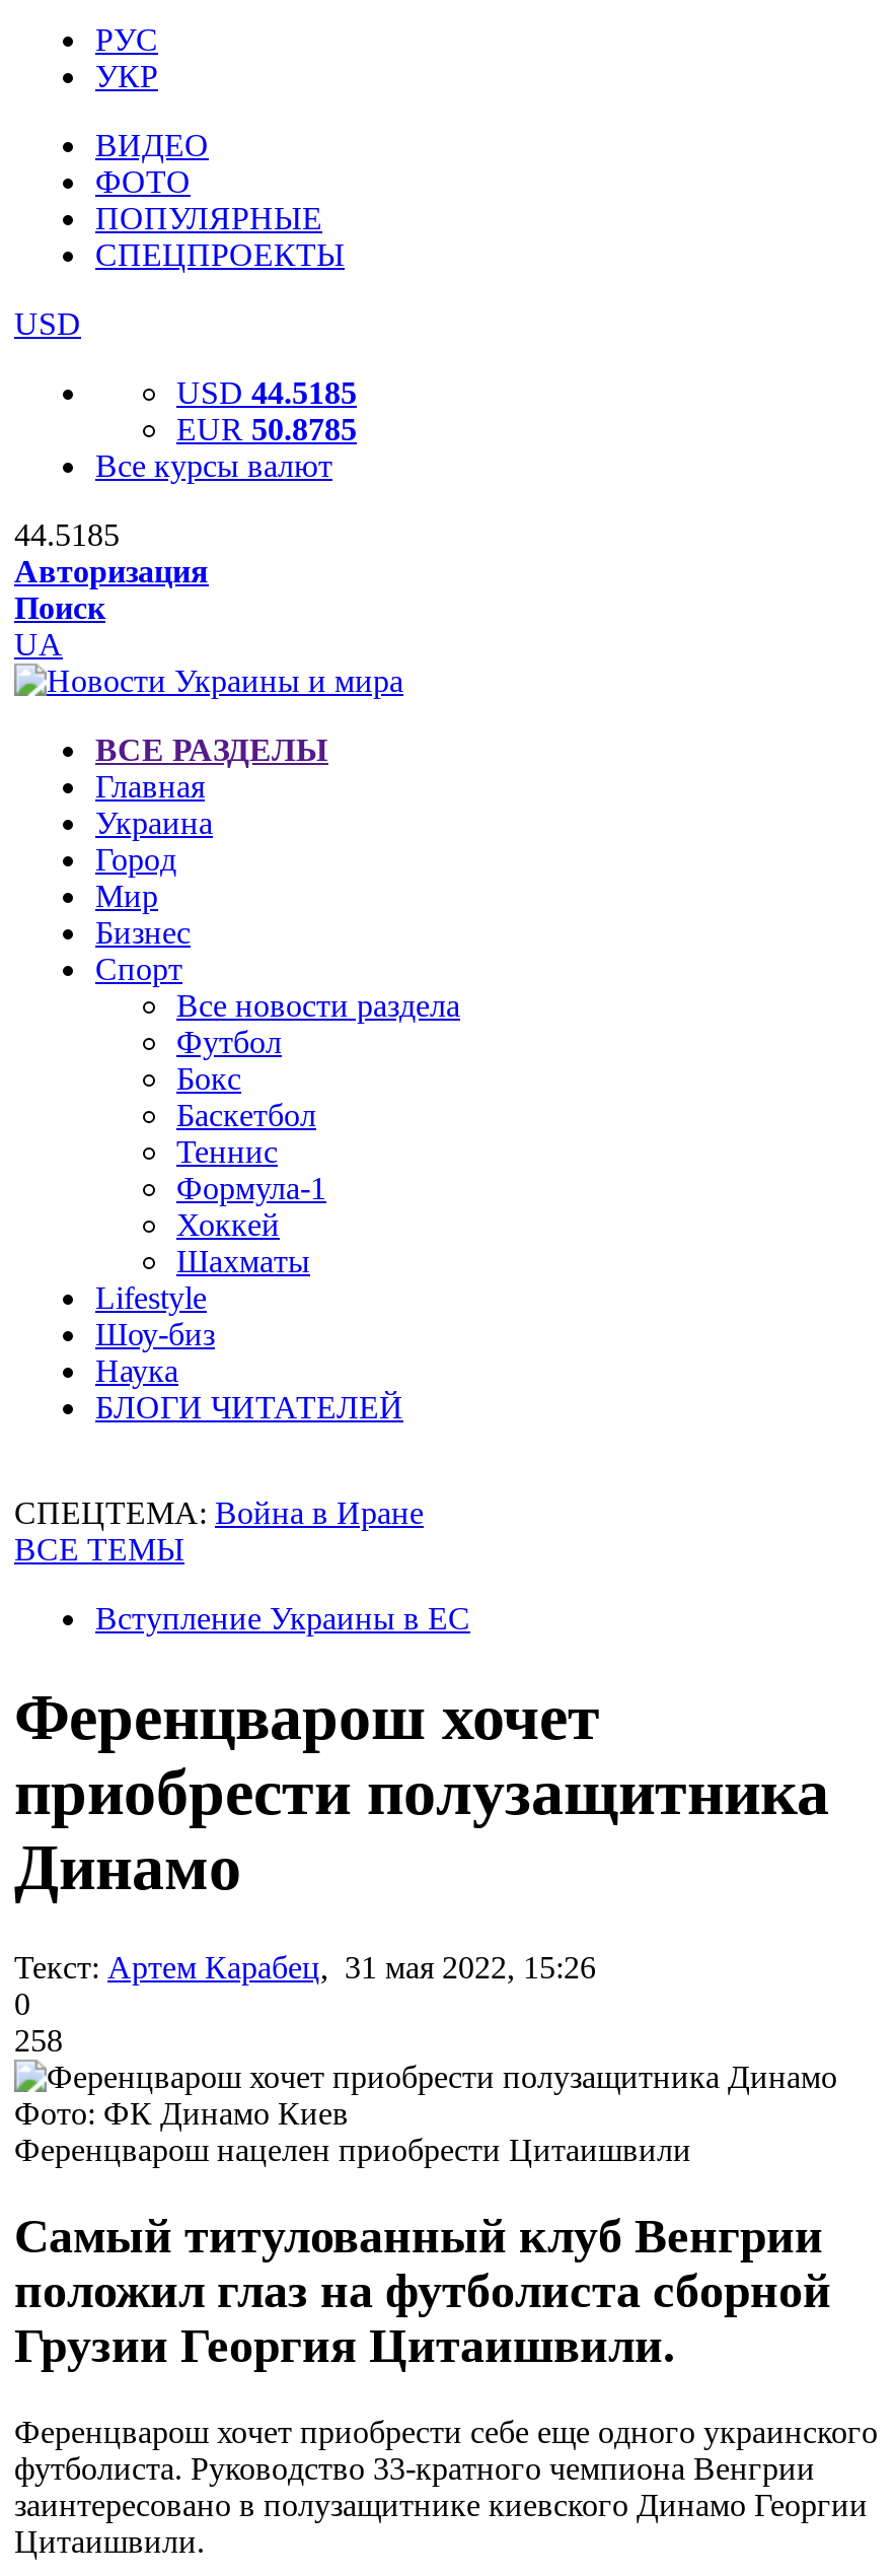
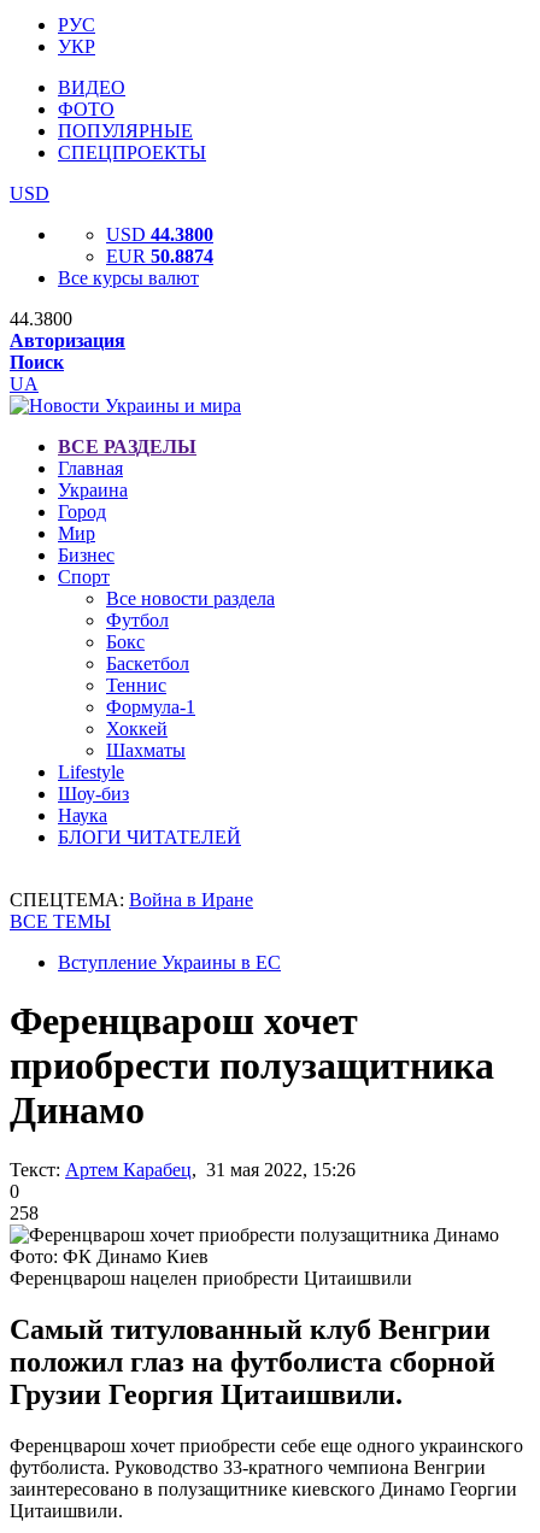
[176,375,357,410] USD 44.5185 -> [106,224,213,245] USD 44.3800
[176,412,357,446] EUR 50.8785 -> [106,246,213,266] EUR 50.8874
[14,517,120,552] 44.5185 -> [10,309,72,329] 44.3800

